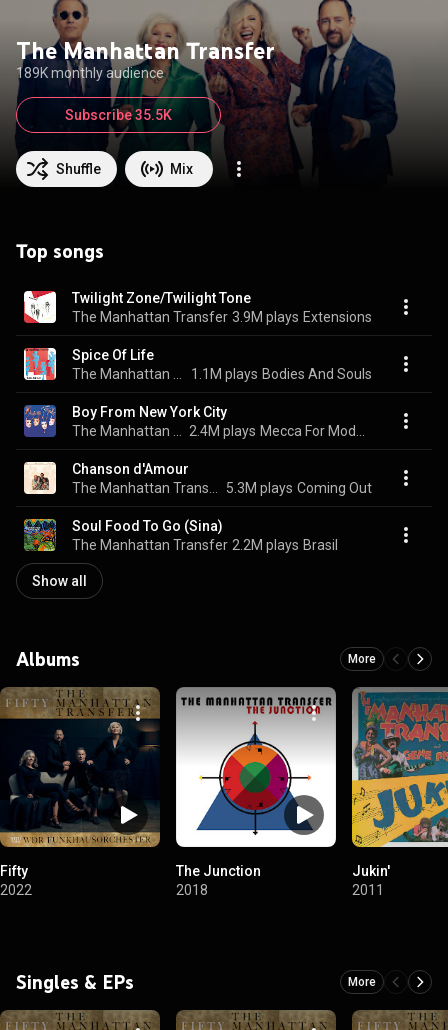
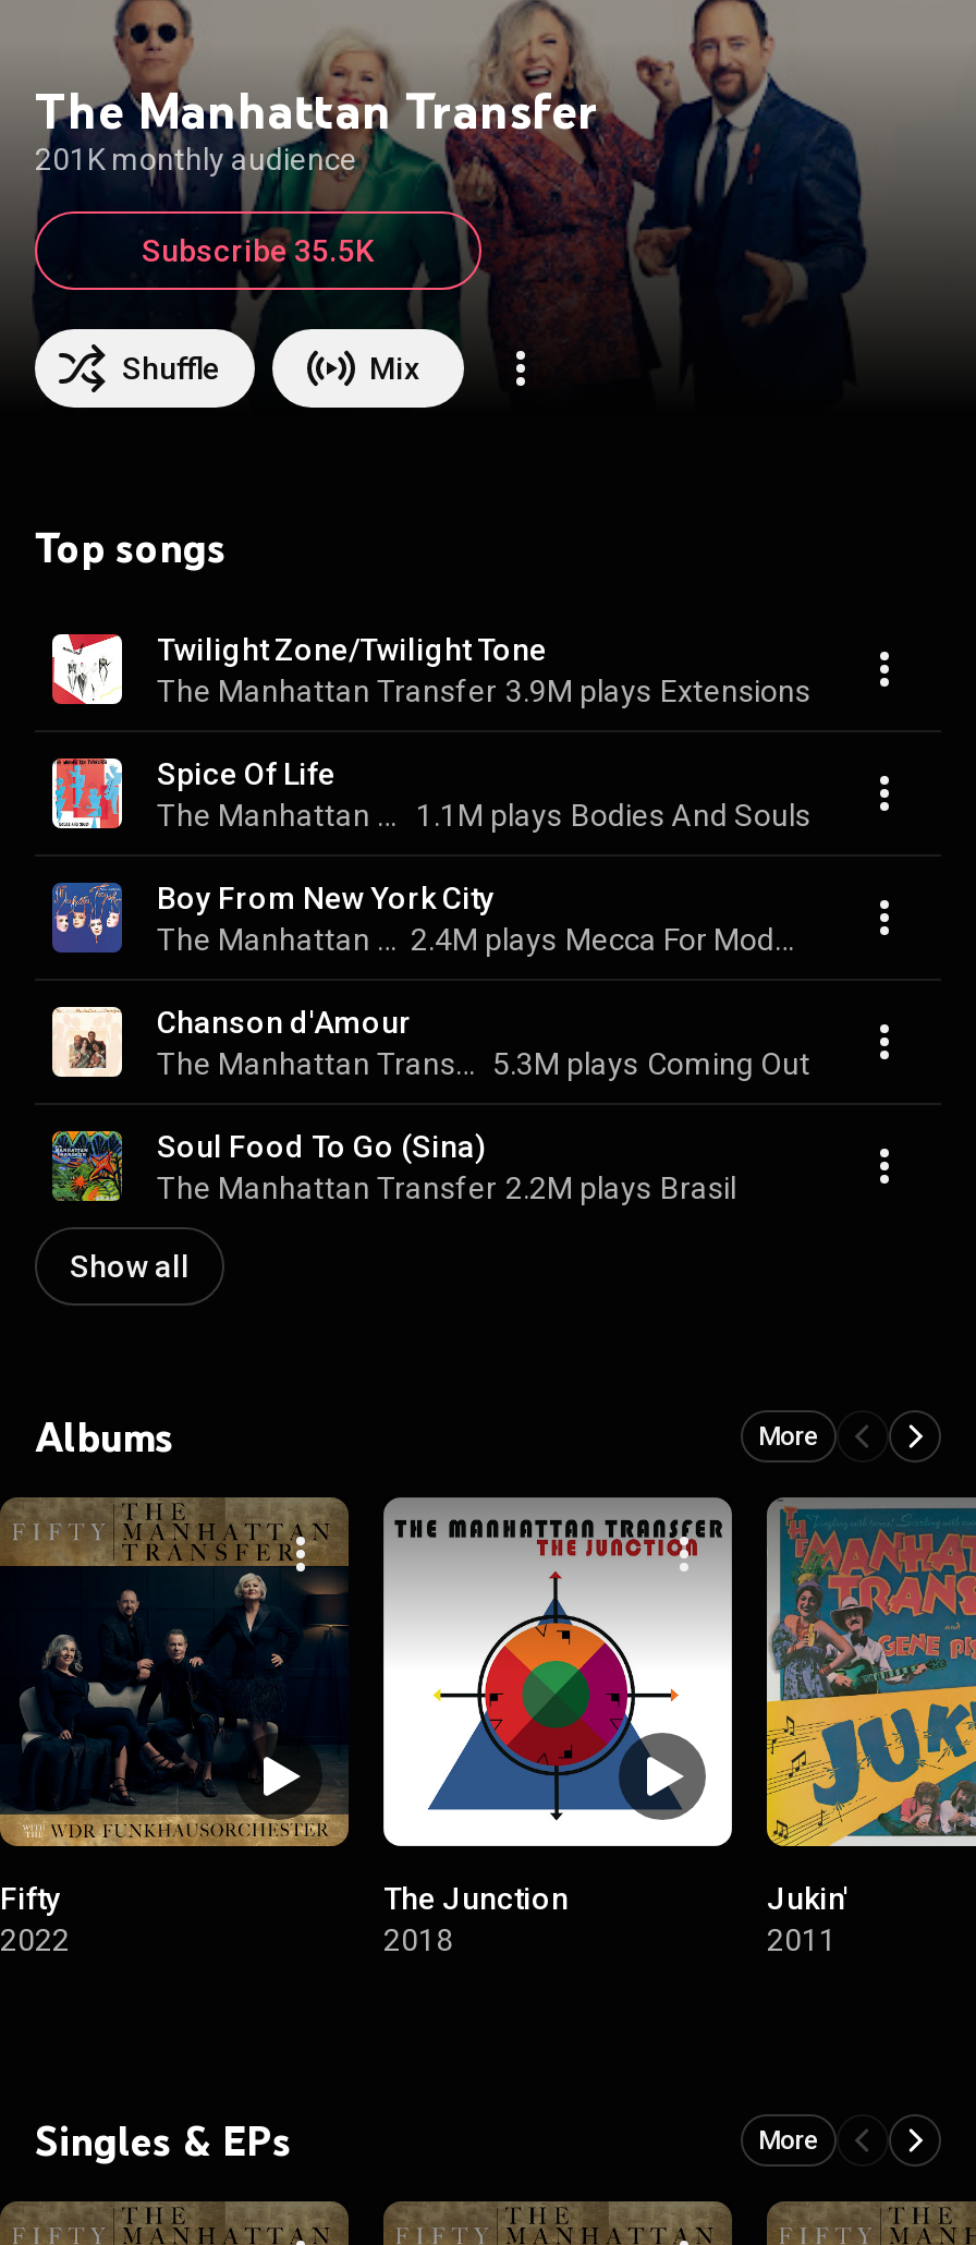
[16,65,164,81] 189K monthly audience -> [35,142,357,177] 201K monthly audience

